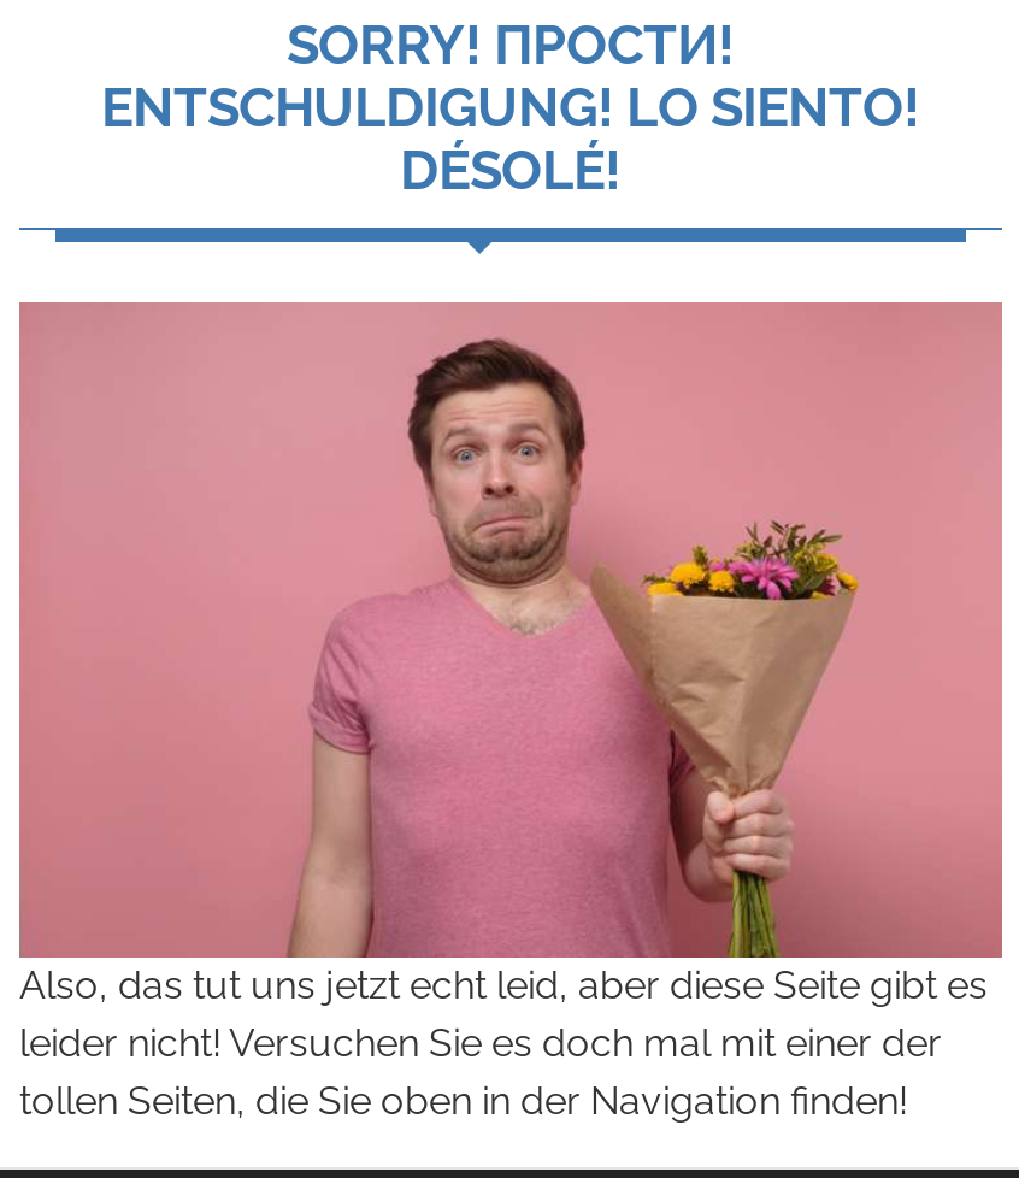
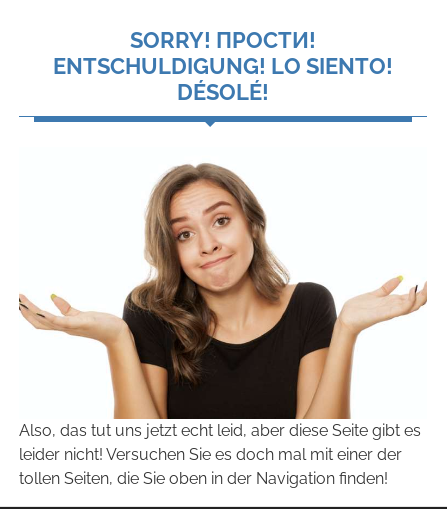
[17,300,1005,960] [image] -> [18,147,427,419] [image]

